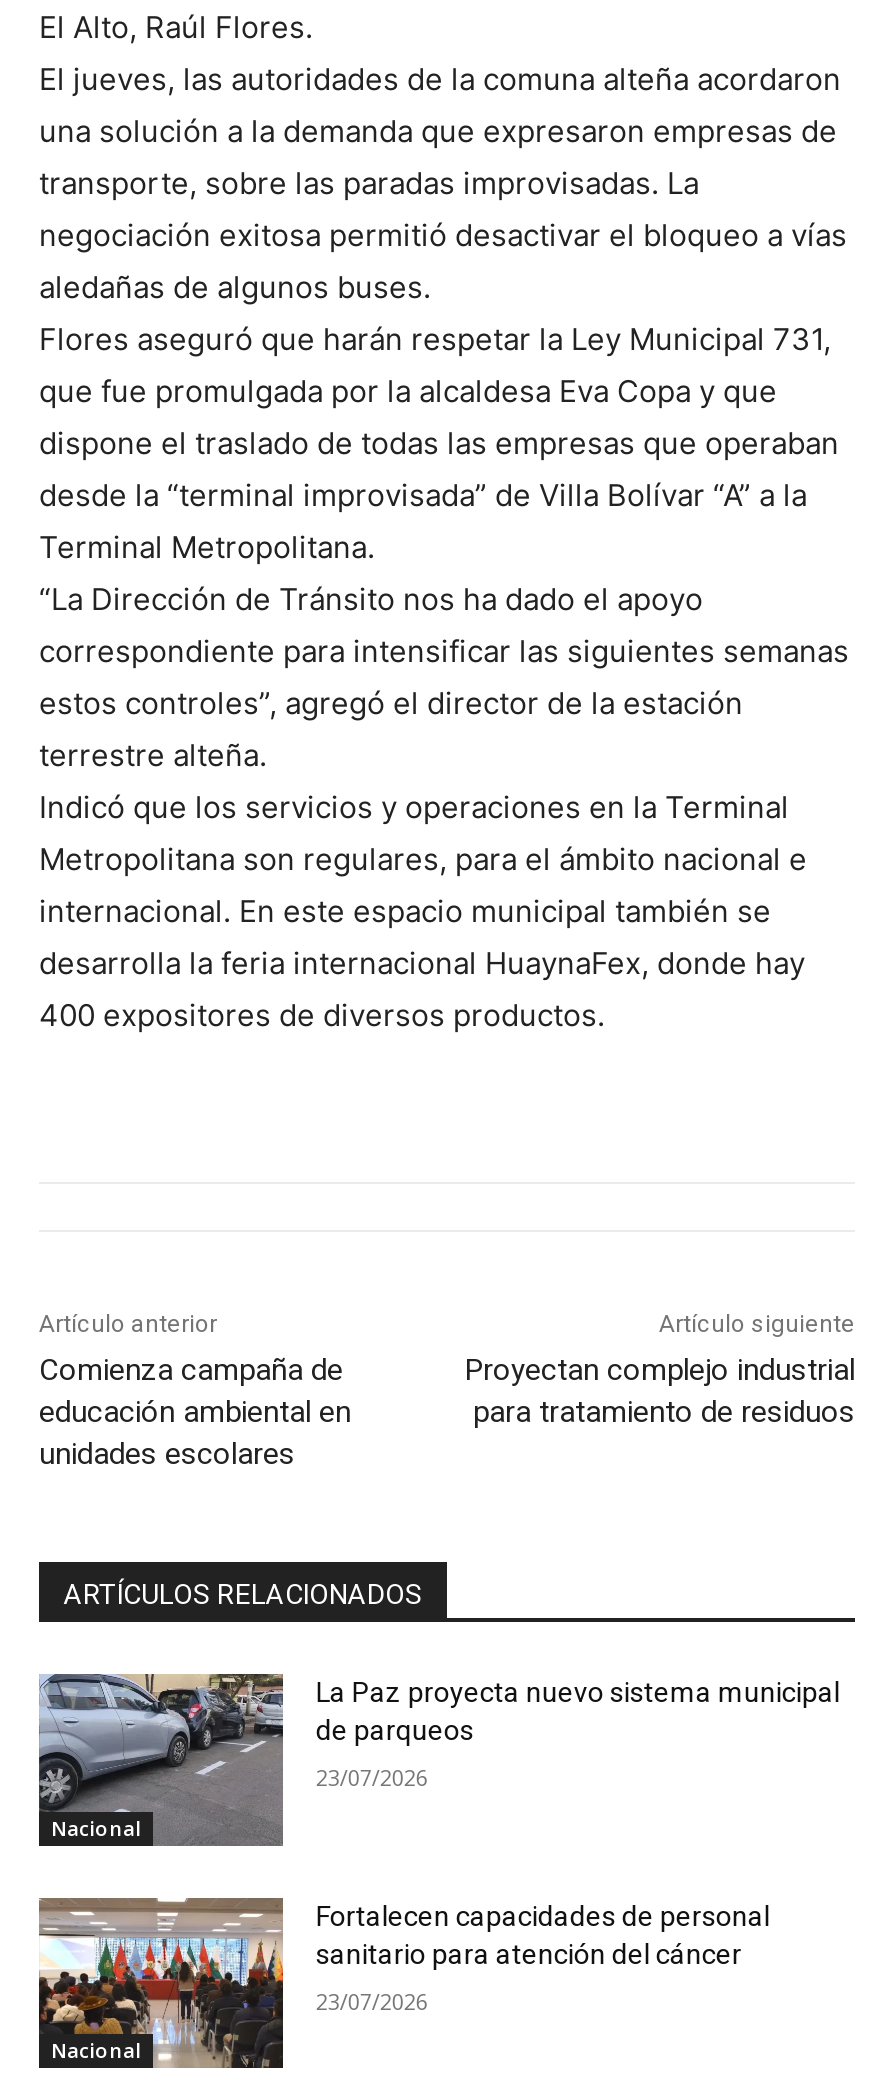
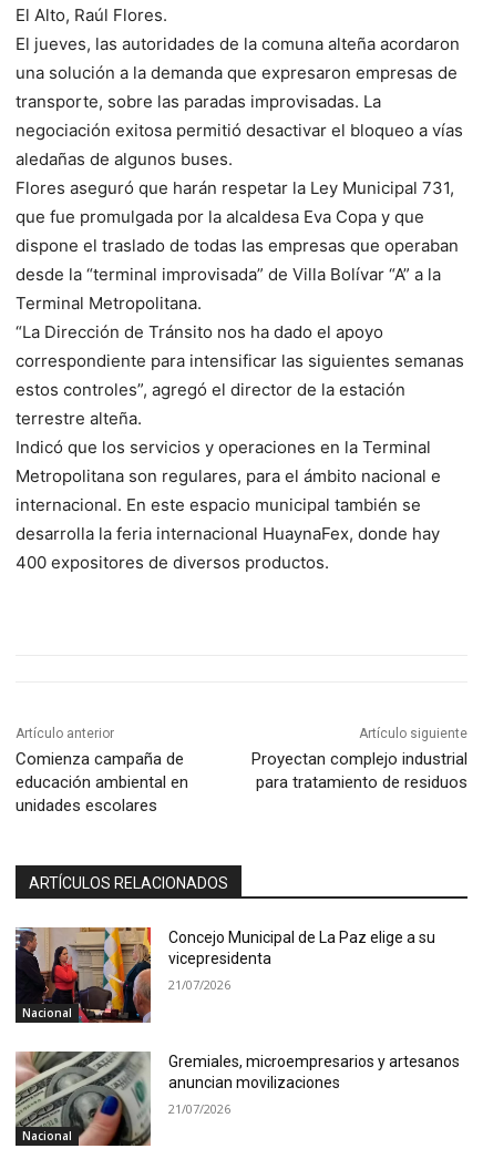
[37,1672,840,1846] [image] | La Paz proyecta nuevo sistema municipal | de parqueos -> [16,926,436,1023] [image] | Concejo Municipal de La Paz elige a su | vicepresidenta
[316,1762,428,1792] 23/07/2026 -> [169,976,231,993] 21/07/2026
[39,1898,770,2070] [image] | Fortalecen capacidades de personal | sanitario para atención del cáncer -> [14,1050,460,1147] [image] | Gremiales, microempresarios y artesanos | anuncian movilizaciones
[316,1985,428,2015] 23/07/2026 -> [169,1100,231,1117] 21/07/2026

